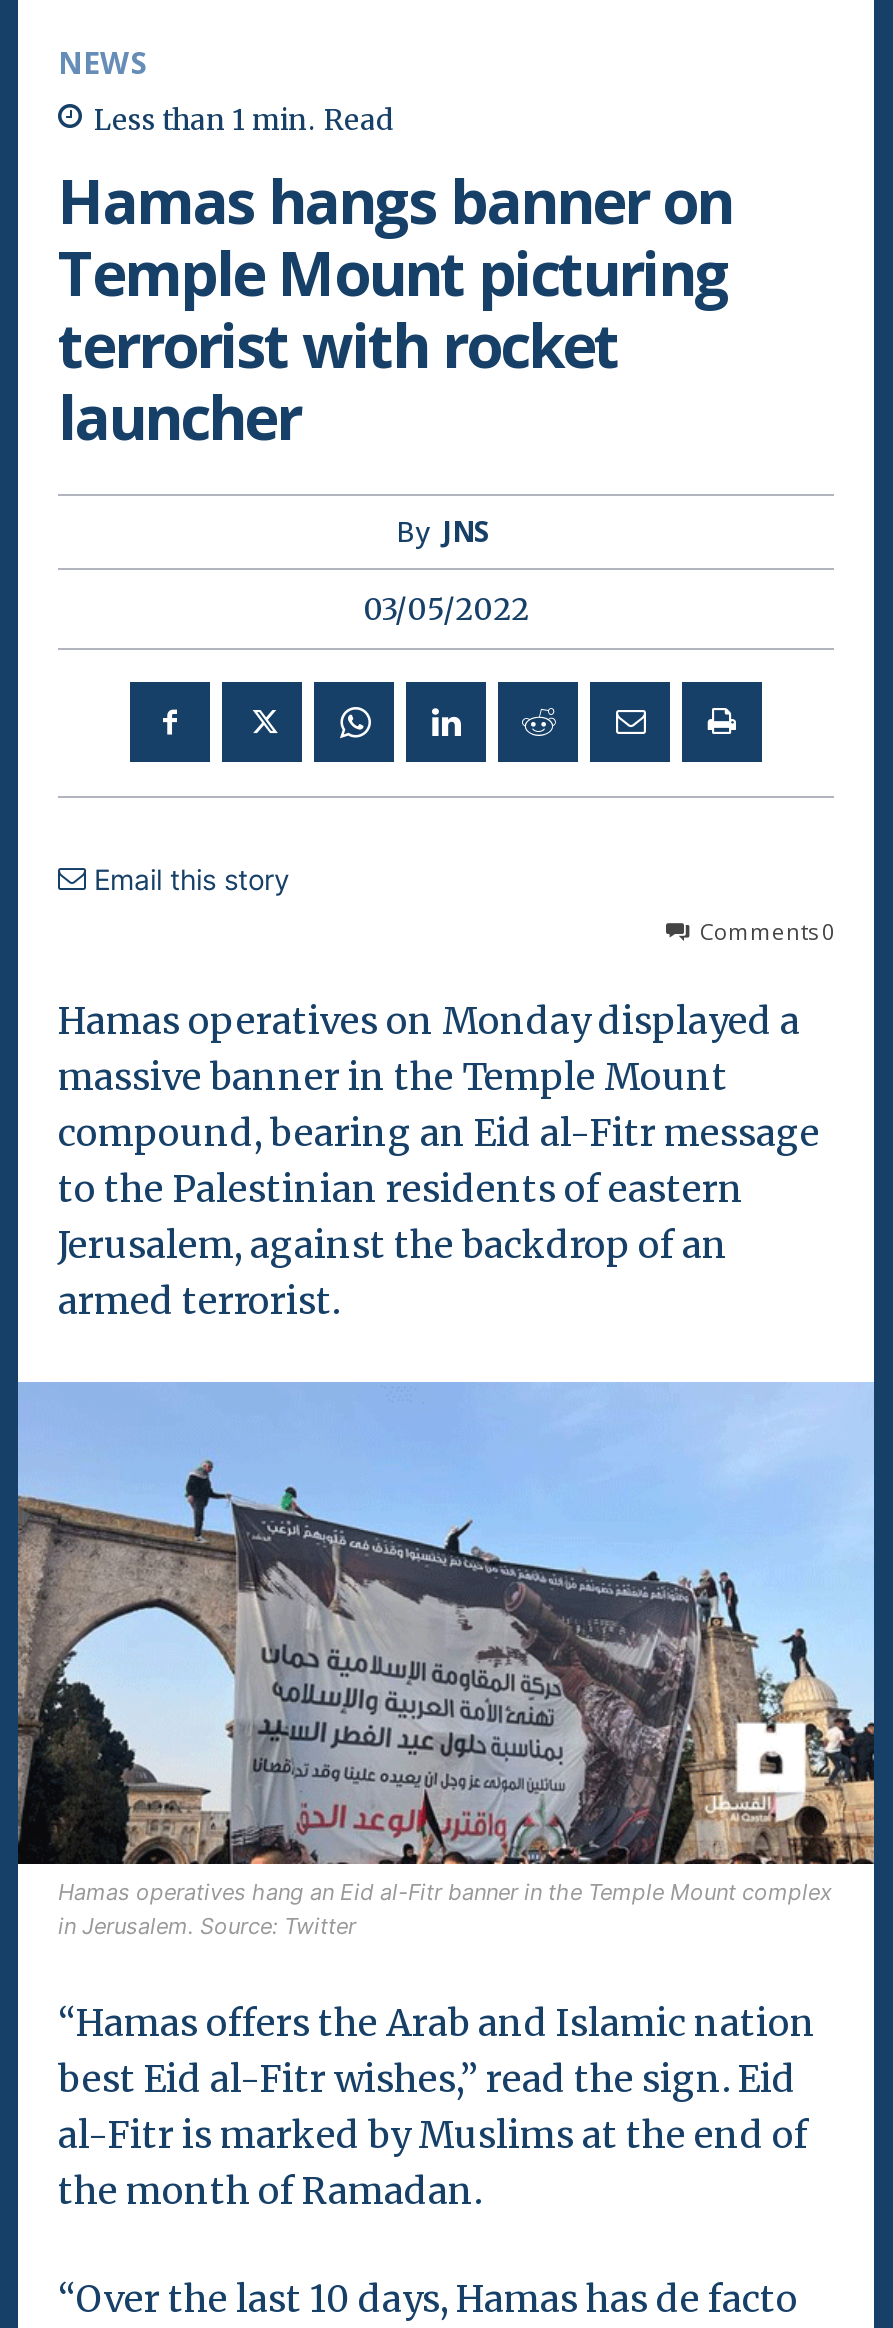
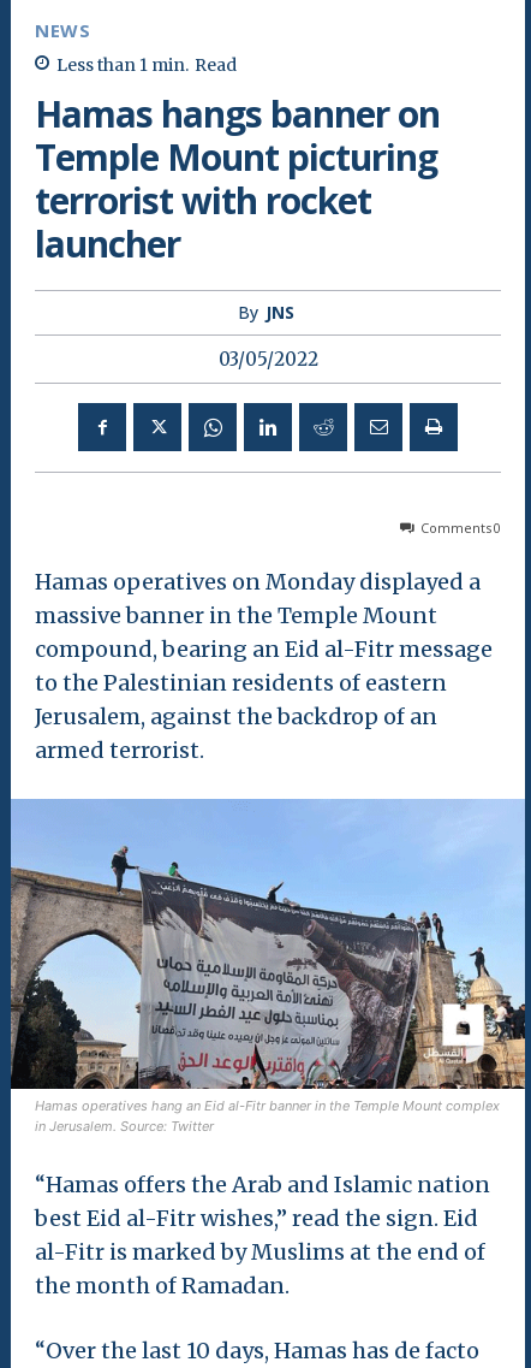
[86,862,290,896] Email this story -> none

